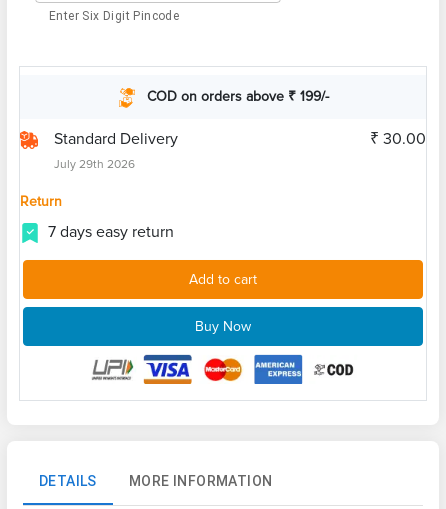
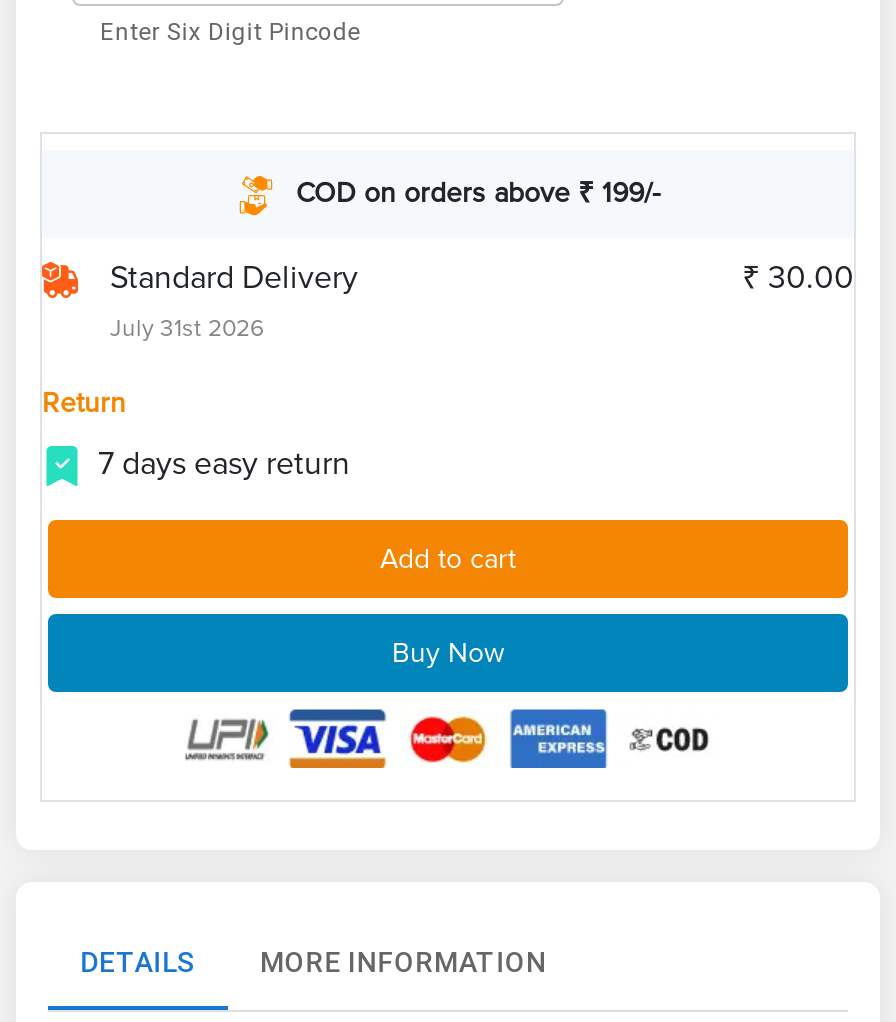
[54,156,135,171] July 29th 2026 -> [110,313,264,343] July 31st 2026

